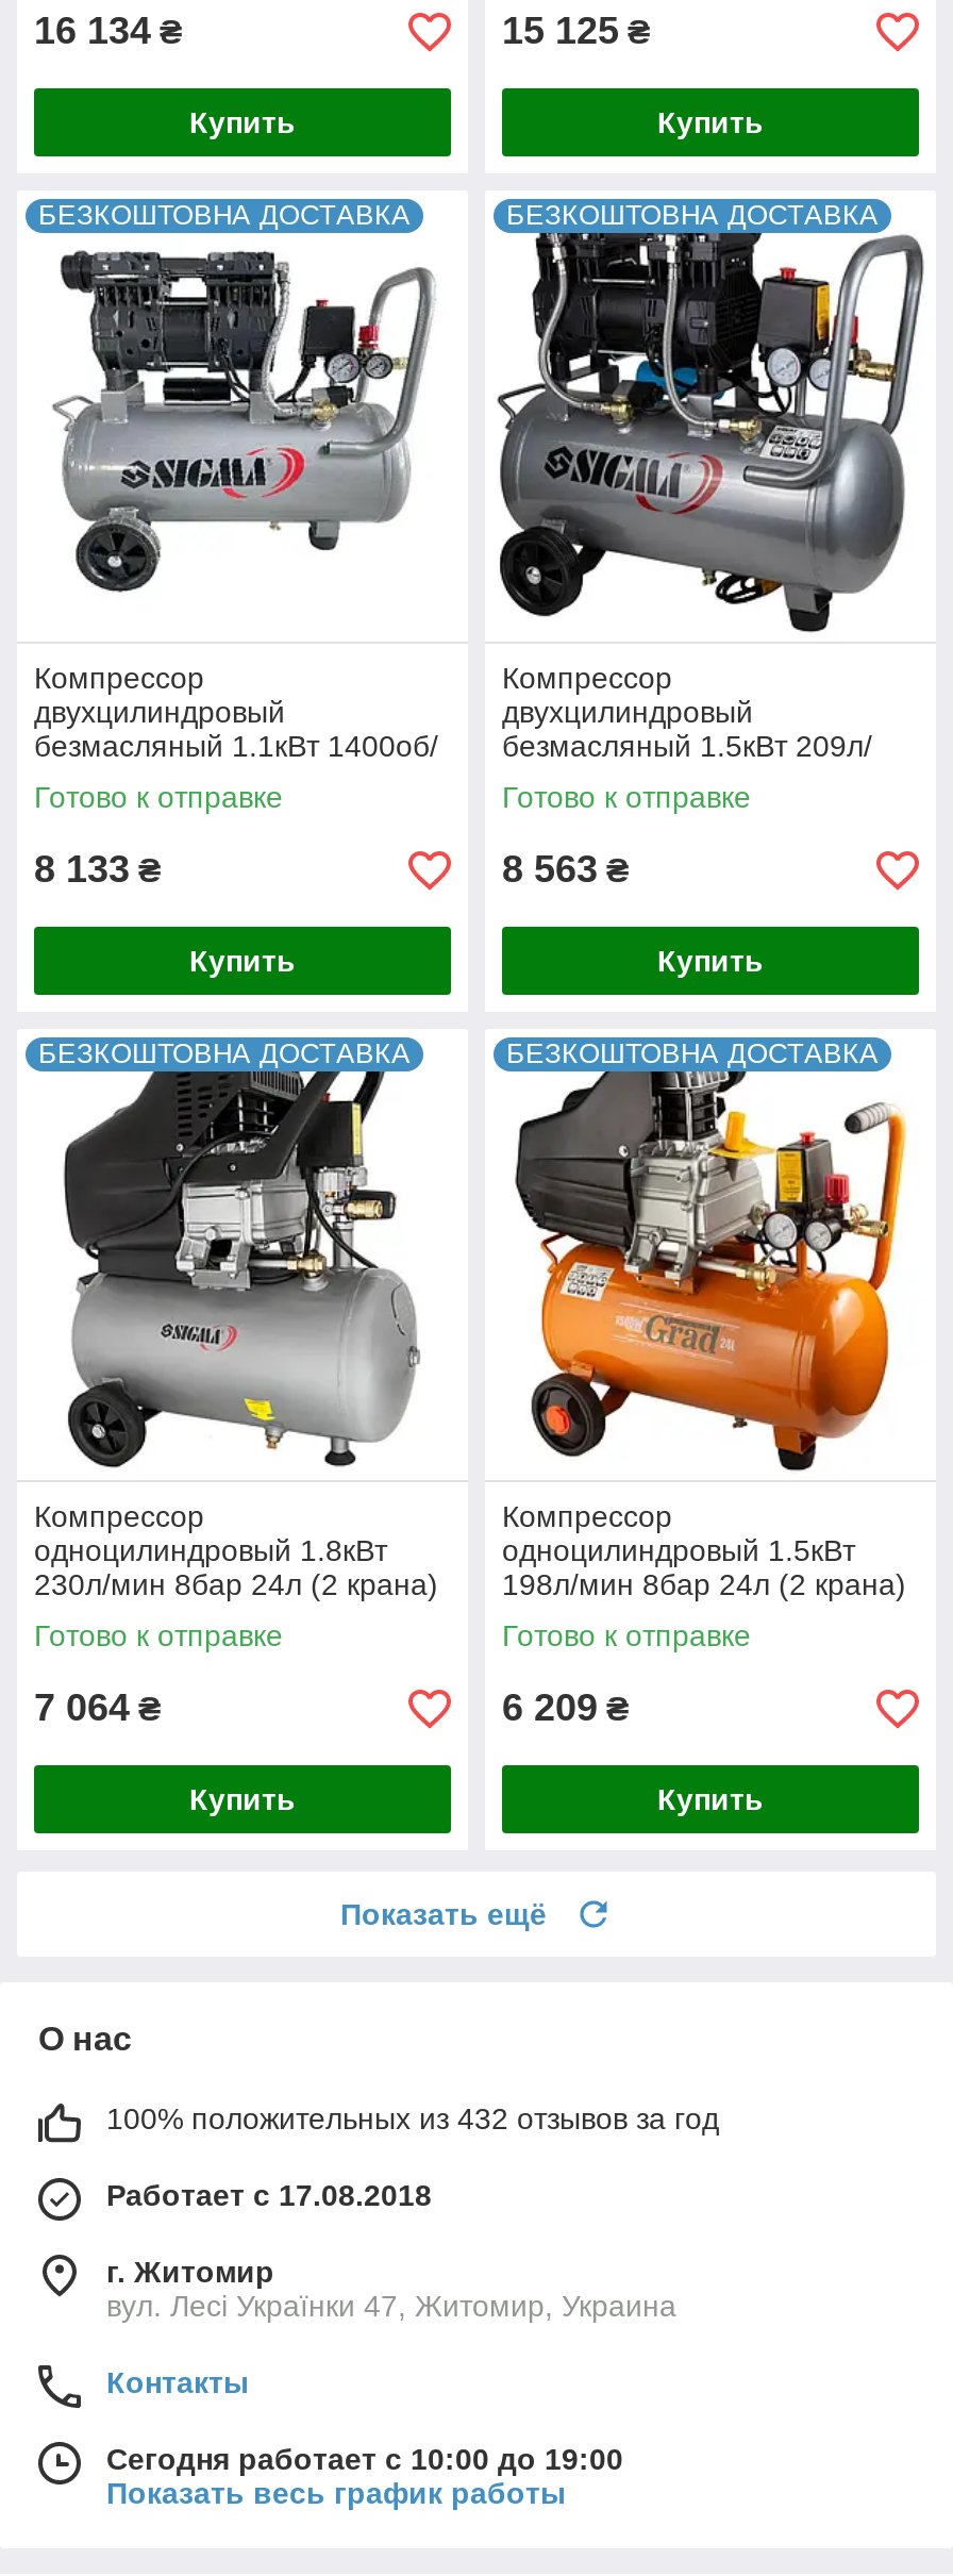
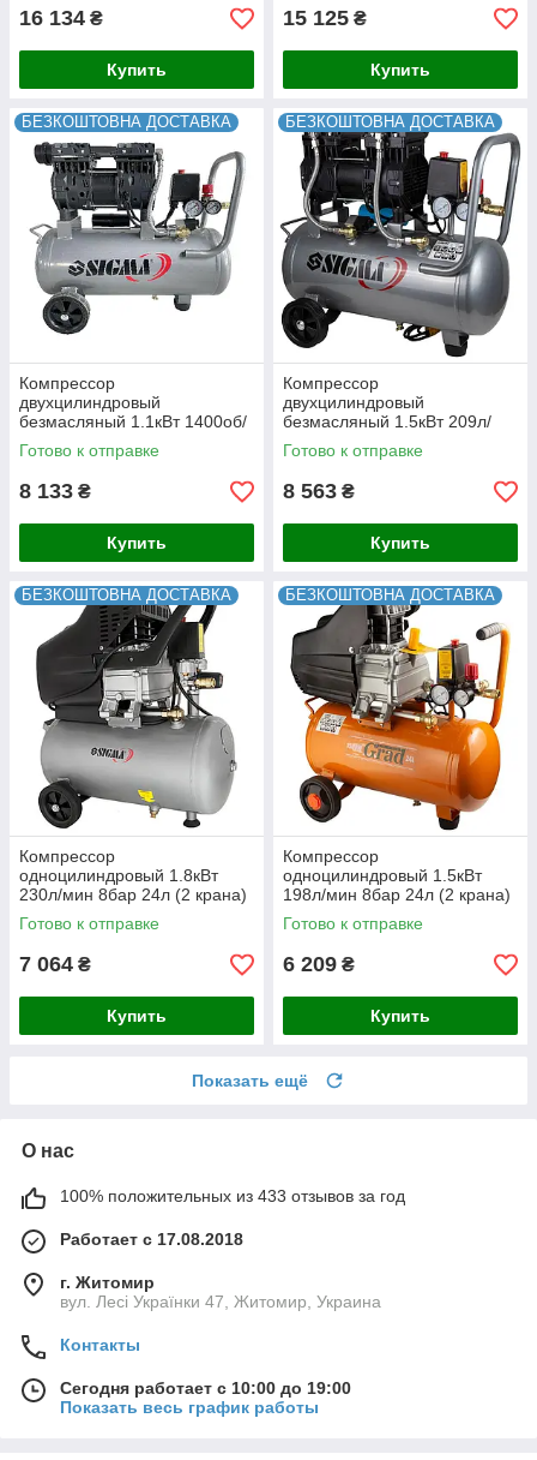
[106,2102,719,2136] 100% положительных из 432 отзывов за год -> [60,1187,405,1206] 100% положительных из 433 отзывов за год

